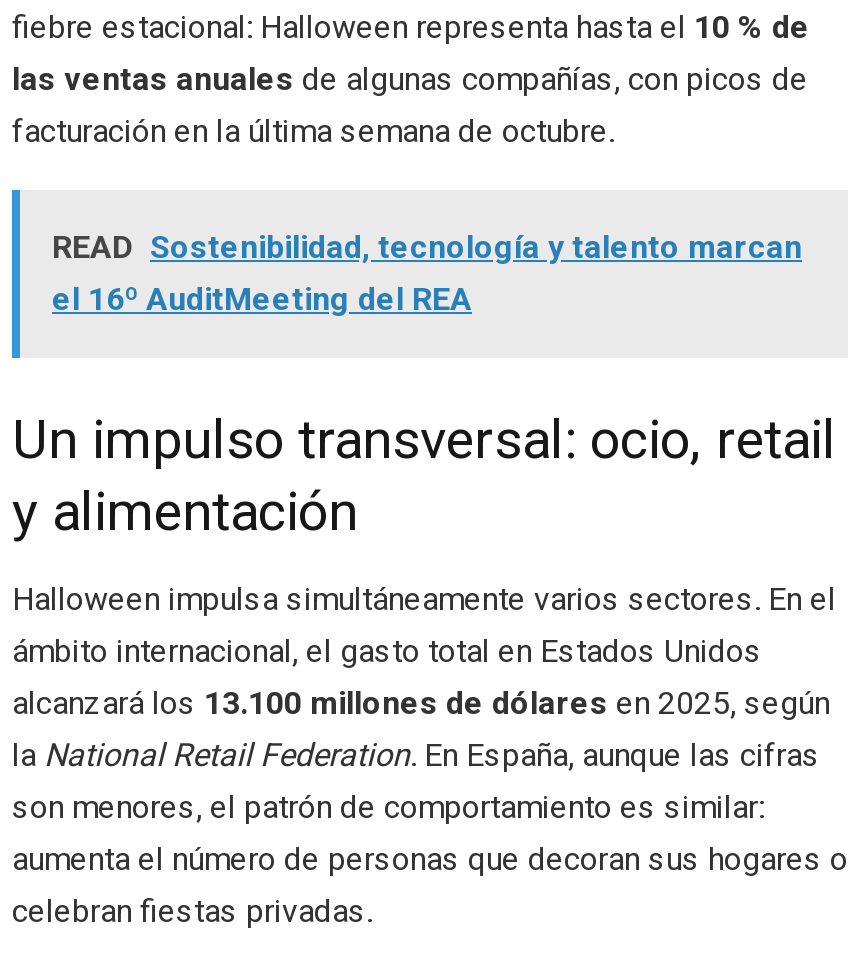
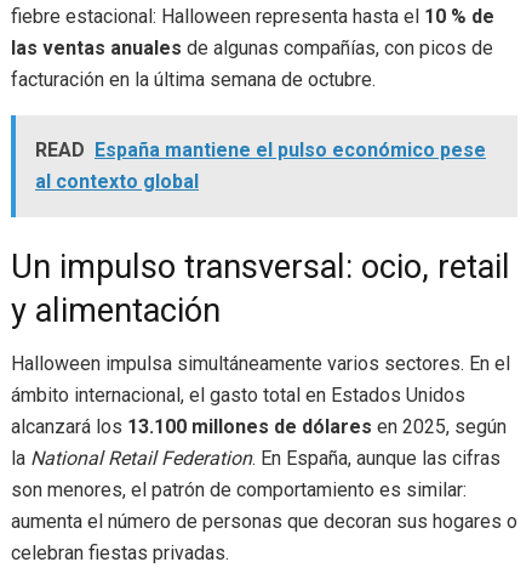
[52,229,802,319] READ Sostenibilidad, tecnología y talento marcan | el 16º AuditMeeting del REA -> [35,139,486,193] READ España mantiene el pulso económico pese | al contexto global

